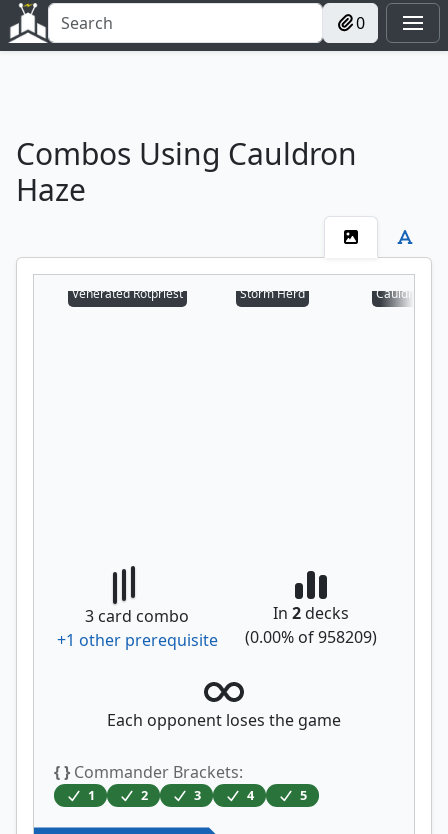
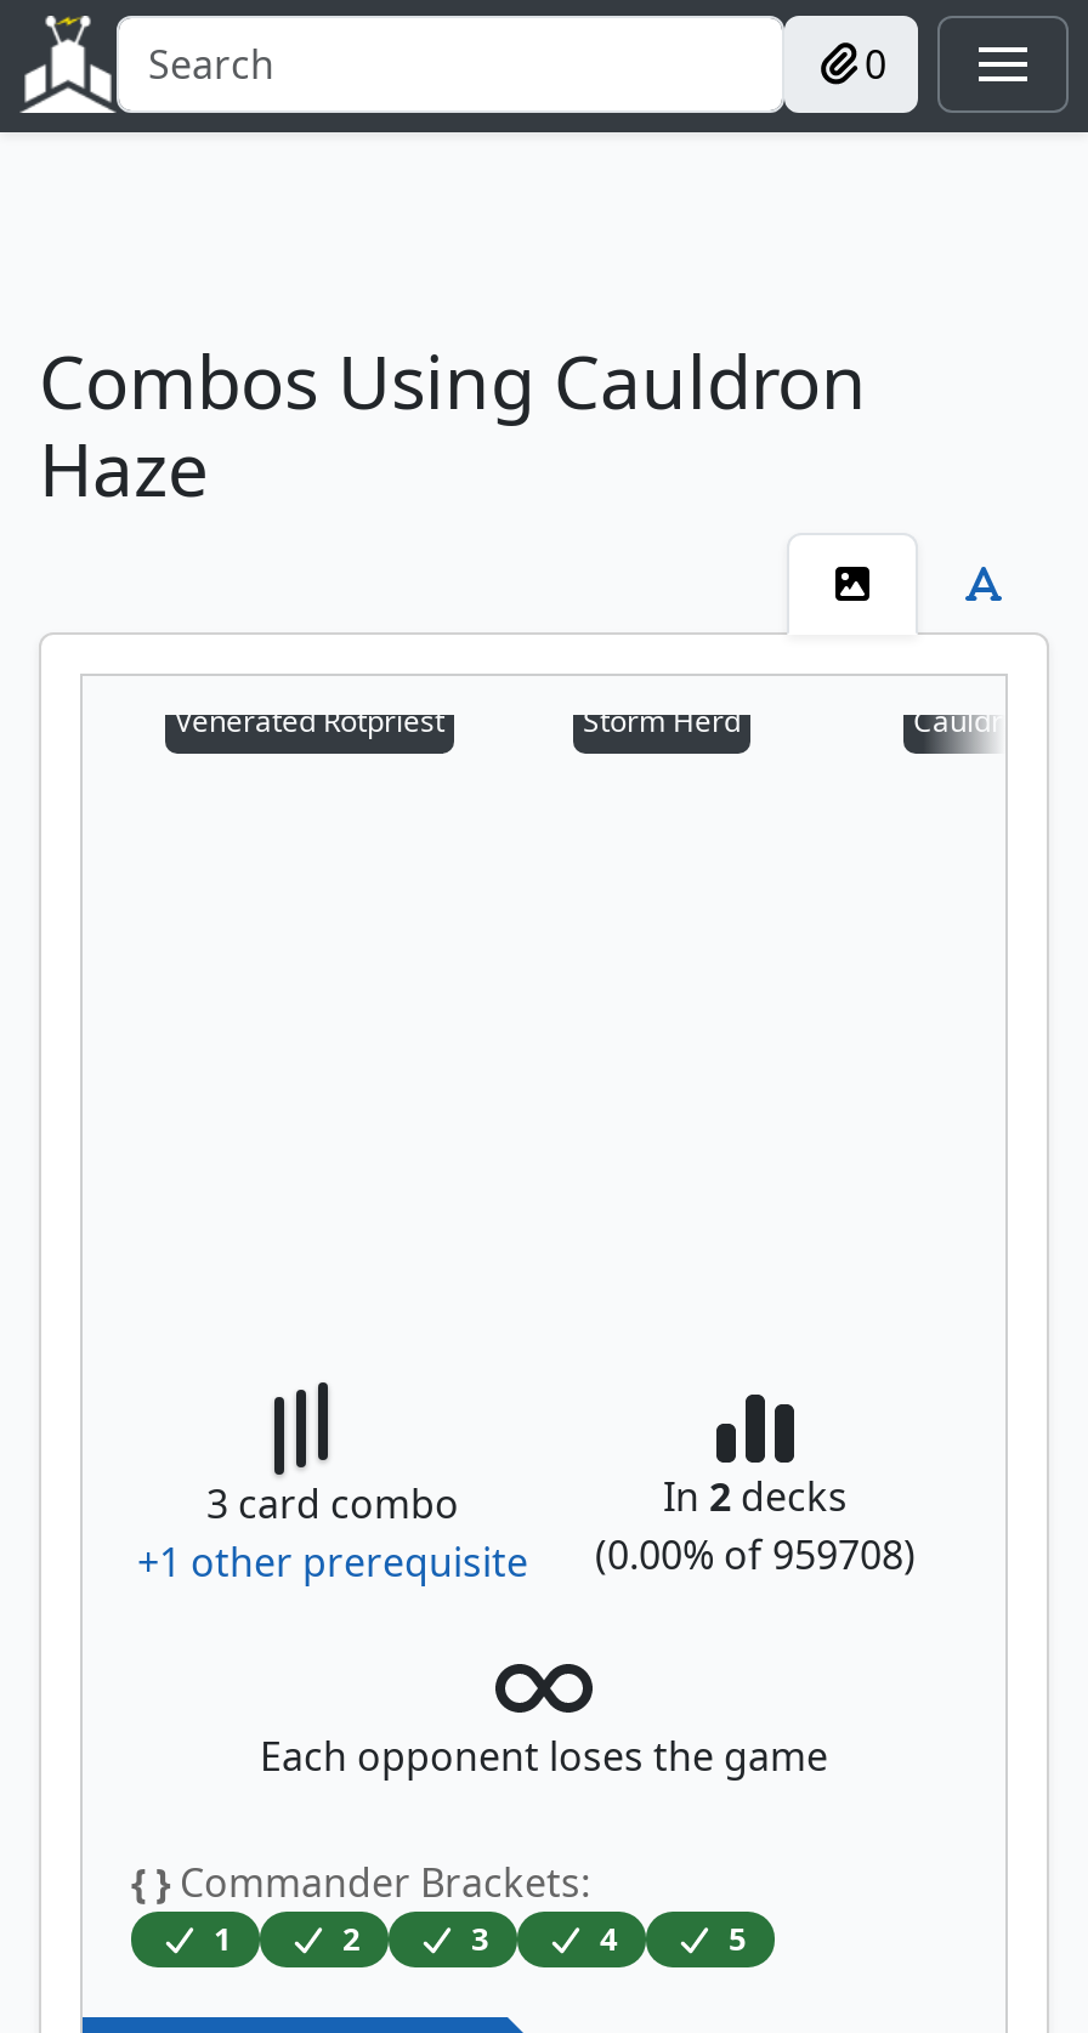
[56,626,377,651] +1 other prerequisite (0.00% of 958209) -> [137,1529,916,1590] +1 other prerequisite (0.00% of 959708)

